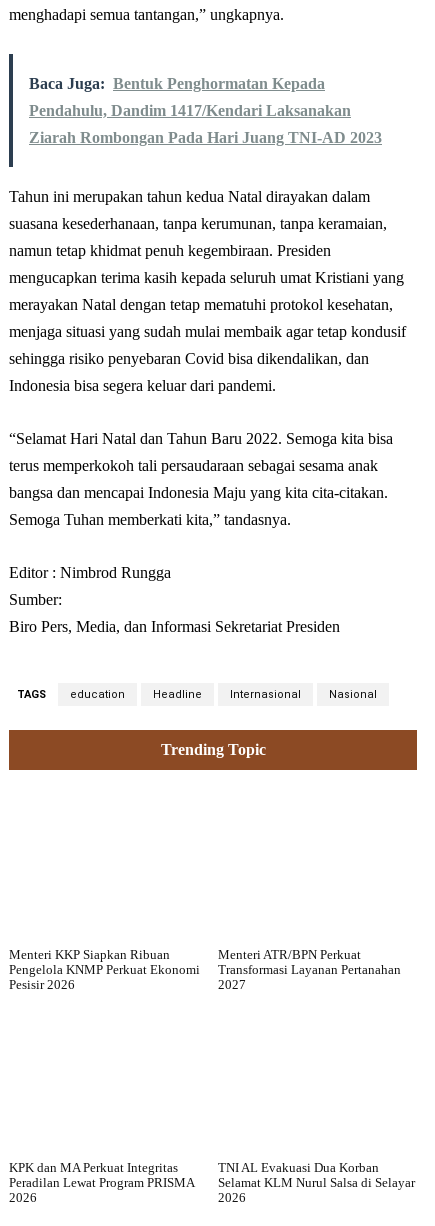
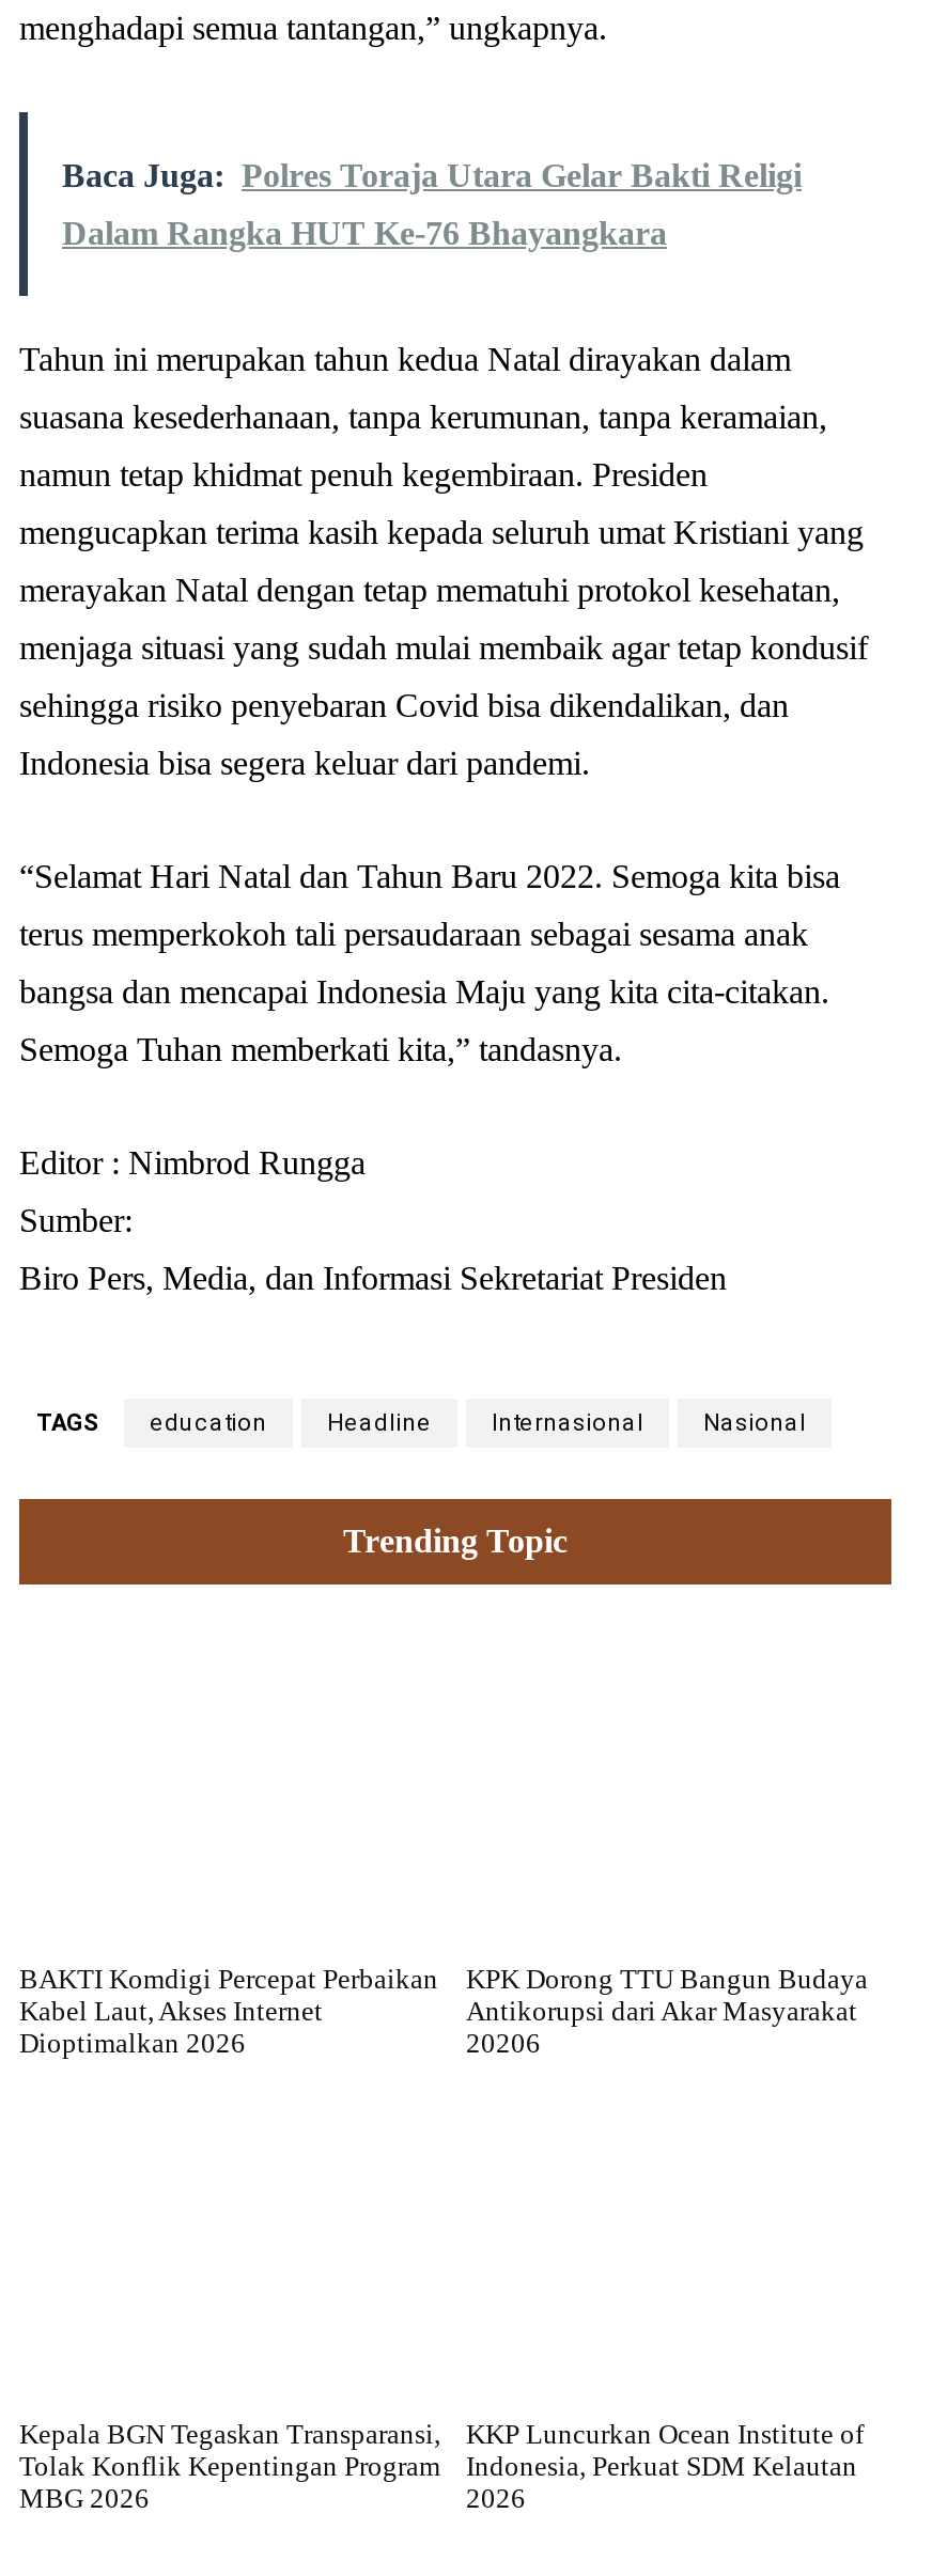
[29,75,382,146] Baca Juga: Bentuk Penghormatan Kepada | Pendahulu, Dandim 1417/Kendari Laksanakan | Ziarah Rombongan Pada Hari Juang TNI-AD 2023 -> [62,157,802,252] Baca Juga: Polres Toraja Utara Gelar Bakti Religi | Dalam Rangka HUT Ke-76 Bhayangkara
[9,947,200,992] Menteri KKP Siapkan Ribuan | Pengelola KNMP Perkuat Ekonomi | Pesisir 2026 -> [19,1962,438,2058] BAKTI Komdigi Percepat Perbaikan | Kabel Laut, Akses Internet | Dioptimalkan 2026
[218,947,401,992] Menteri ATR/BPN Perkuat | Transformasi Layanan Pertanahan | 2027 -> [466,1962,868,2058] KPK Dorong TTU Bangun Budaya | Antikorupsi dari Akar Masyarakat | 20206
[9,1160,194,1205] KPK dan MA Perkuat Integritas | Peradilan Lewat Program PRISMA | 2026 -> [19,2418,440,2514] Kepala BGN Tegaskan Transparansi, | Tolak Konflik Kepentingan Program | MBG 2026
[218,1160,415,1190] TNI AL Evakuasi Dua Korban | Selamat KLM Nurul Salsa di Selayar -> [466,2418,864,2482] KKP Luncurkan Ocean Institute of | Indonesia, Perkuat SDM Kelautan

